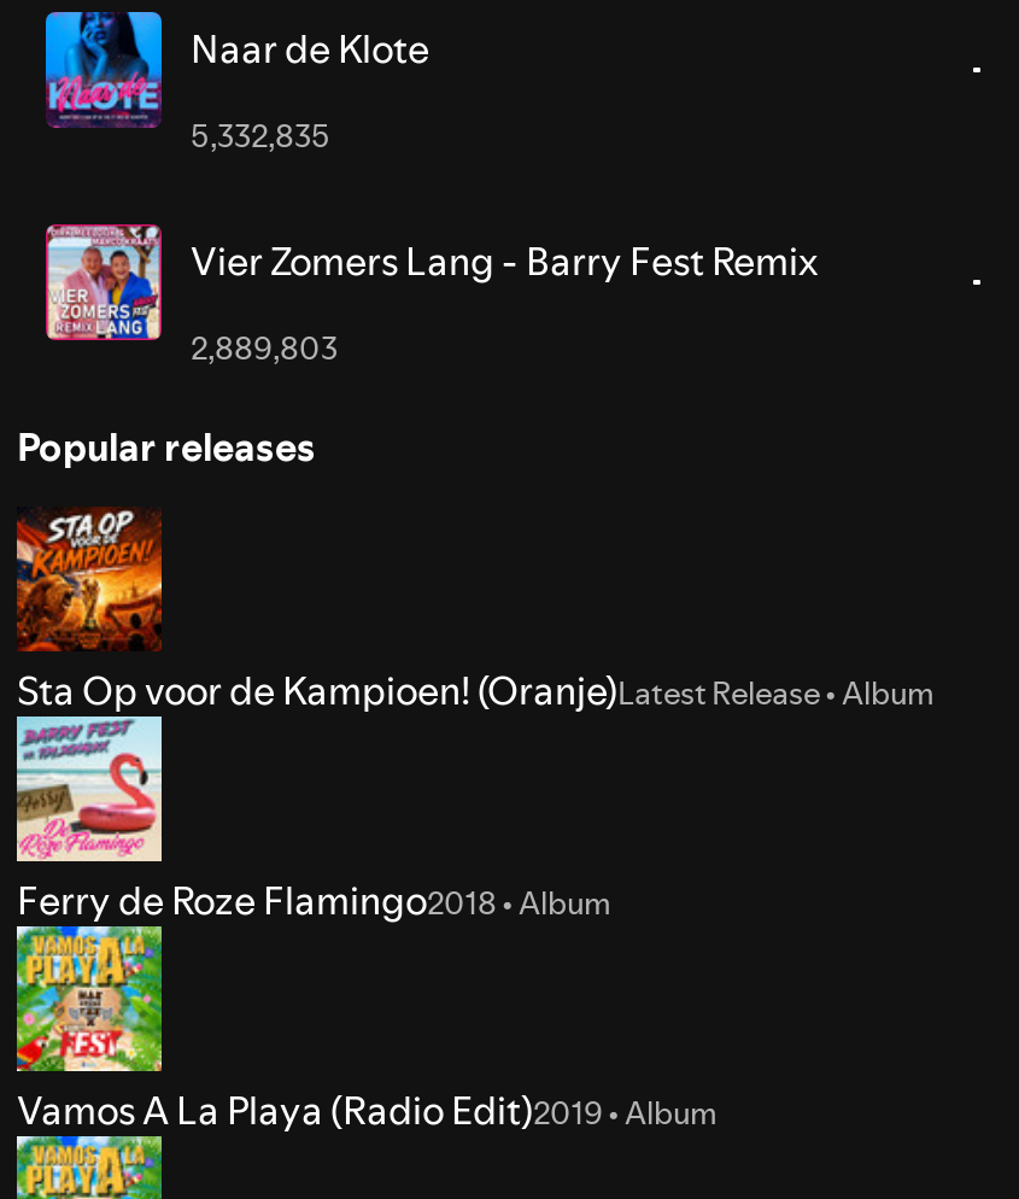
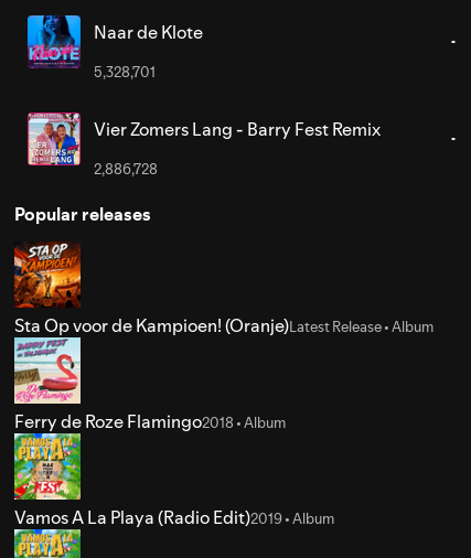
[191,114,330,157] 5,332,835 -> [94,62,156,82] 5,328,701
[191,326,338,370] 2,889,803 -> [94,159,158,179] 2,886,728

